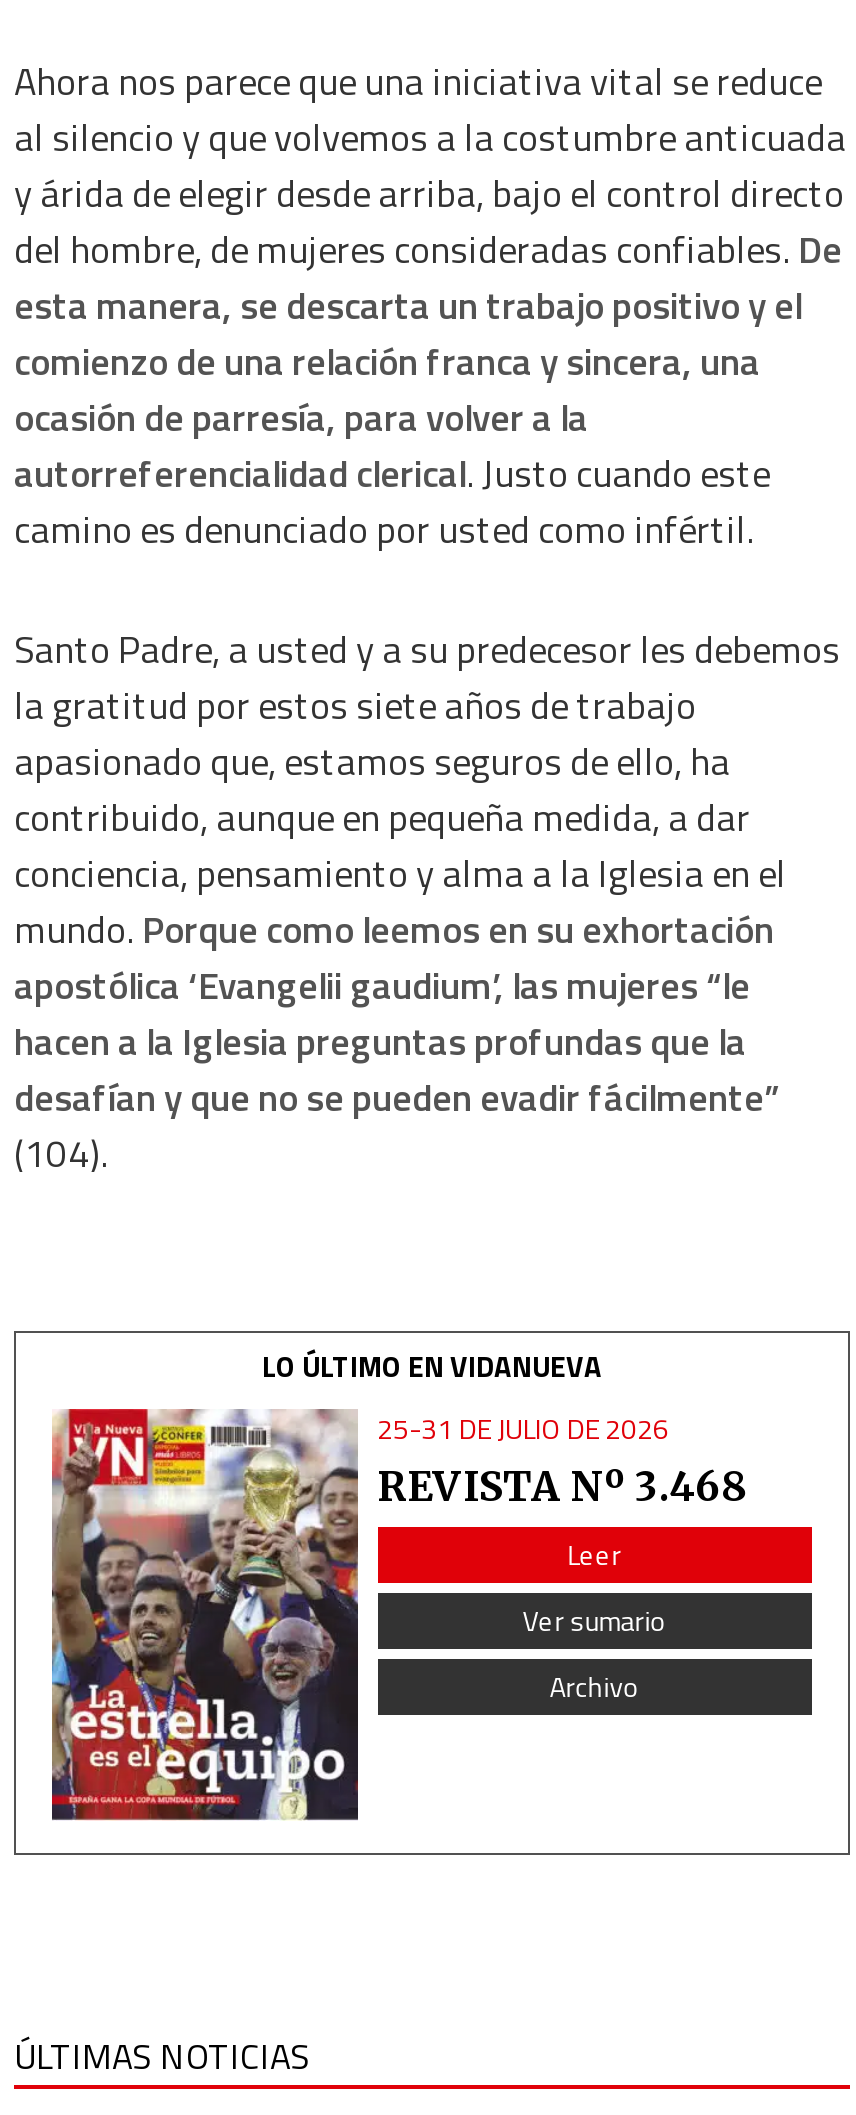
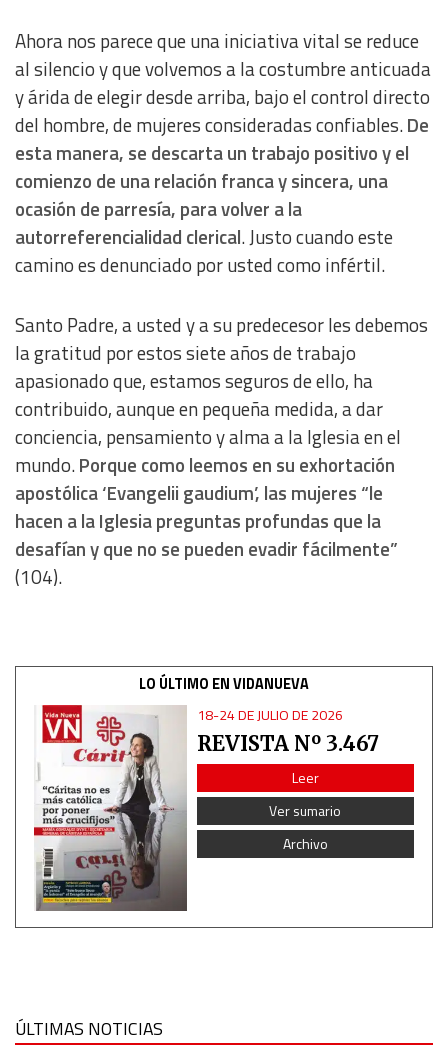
[50,1407,669,1821] [image] | 25-31 DE JULIO DE 2026 -> [33,704,342,912] [image] | 18-24 DE JULIO DE 2026
[377,1461,747,1511] REVISTA Nº 3.468 -> [196,731,378,756] REVISTA Nº 3.467

